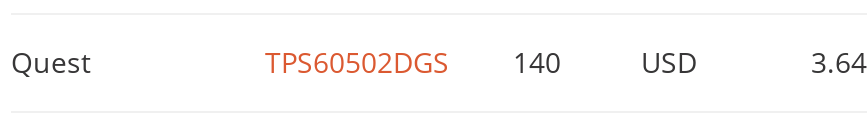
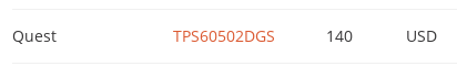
[811,42,867,80] 3.64 -> none

